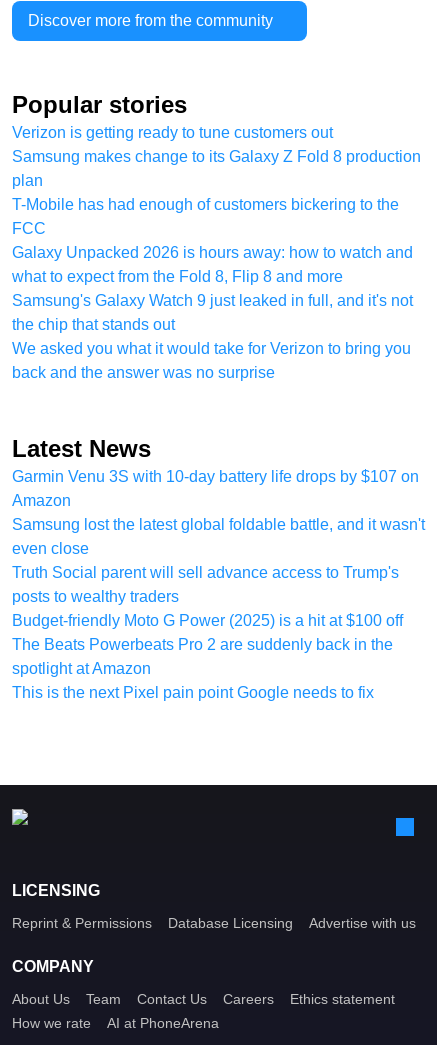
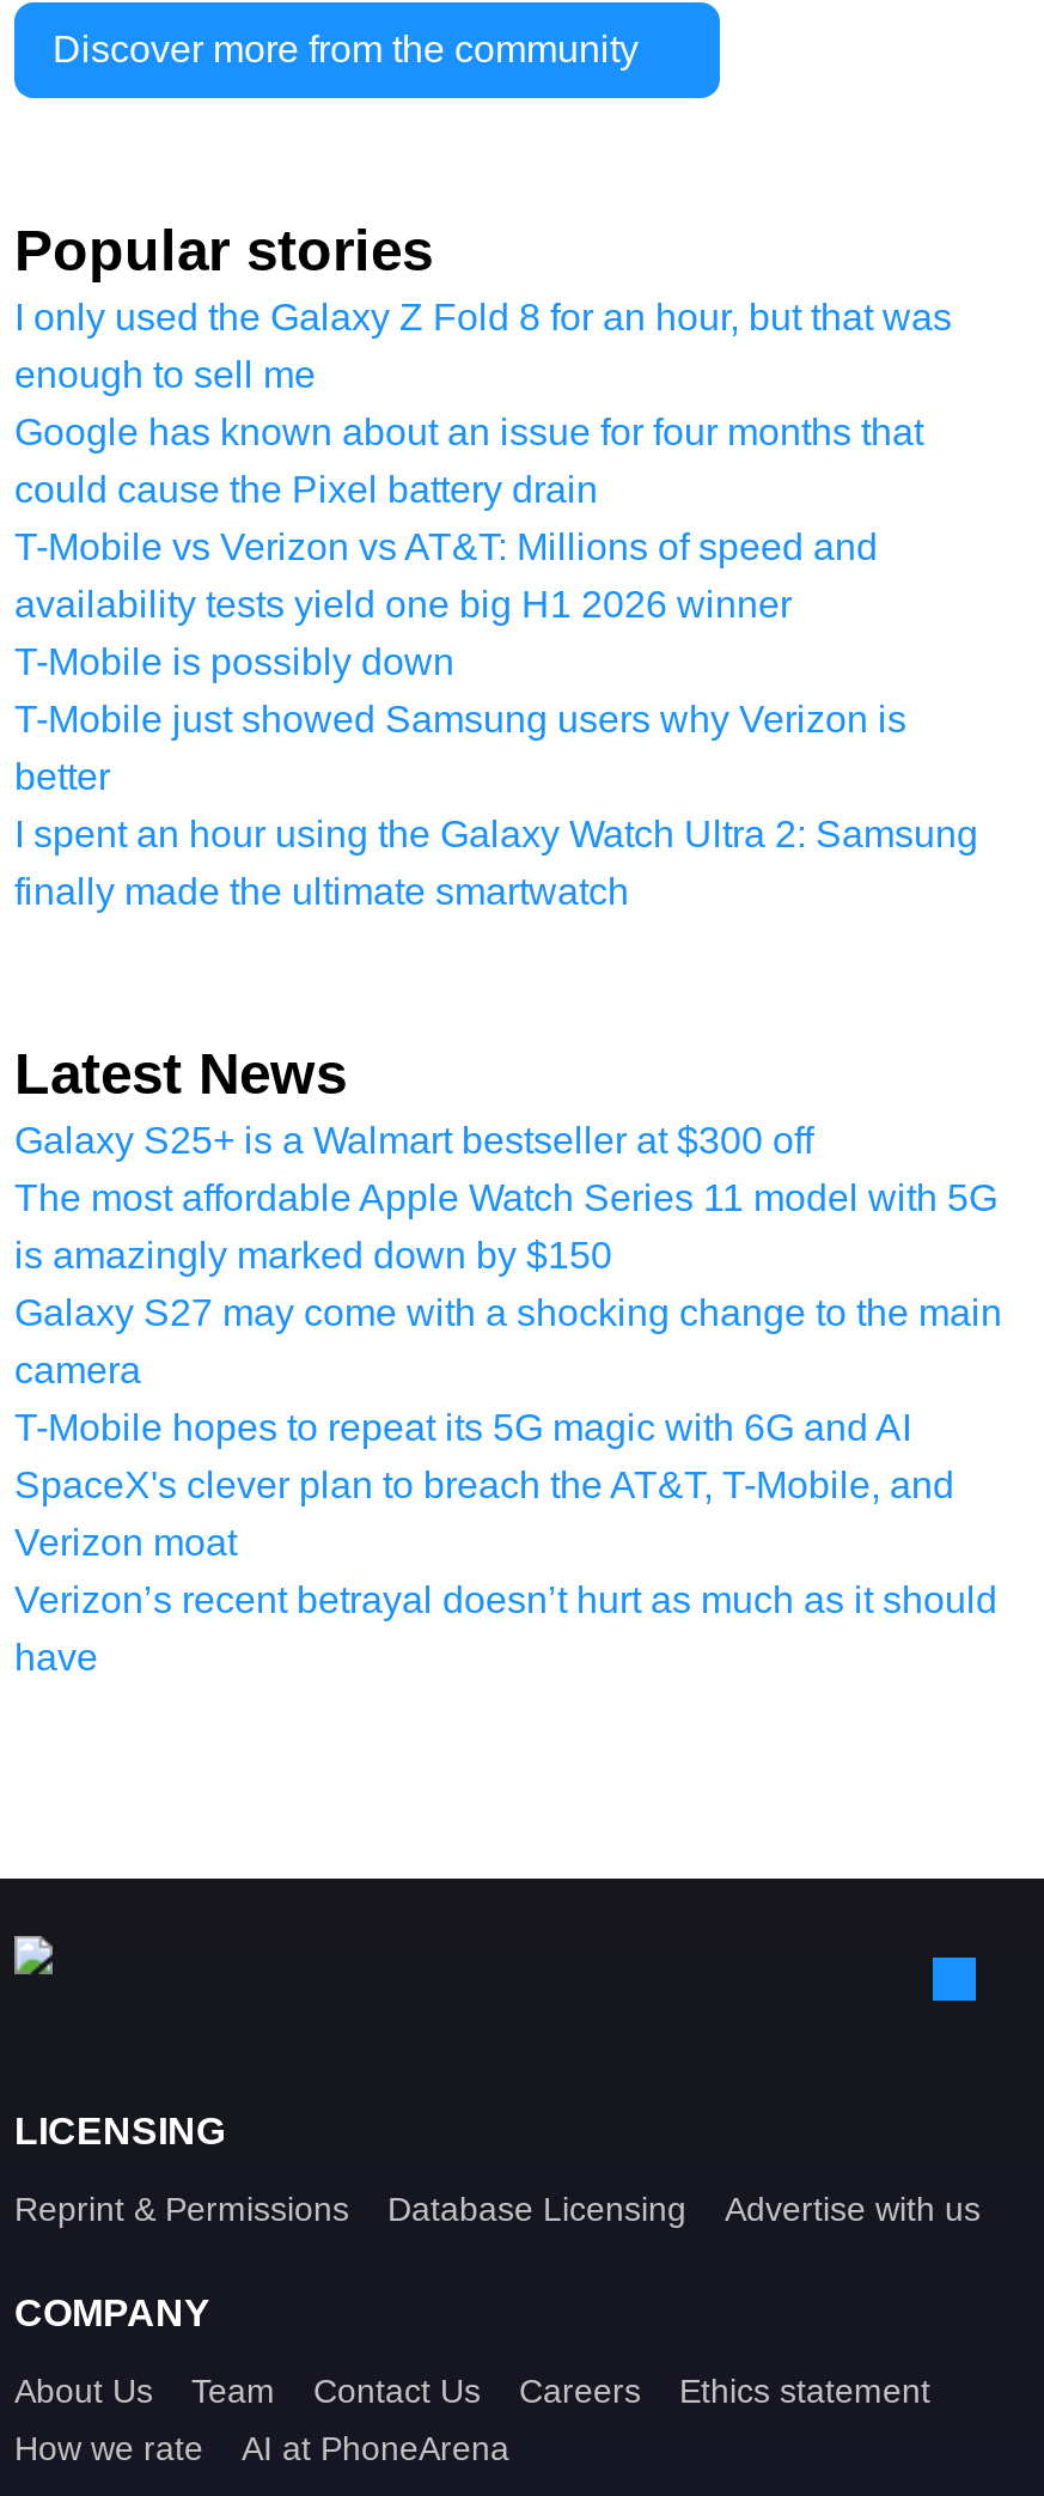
[12,124,421,381] Verizon is getting ready to tune customers out | Samsung makes change to its Galaxy Z Fold 8 production | plan | T-Mobile has had enough of customers bickering to the | FCC | Galaxy Unpacked 2026 is hours away: how to watch and | what to expect from the Fold 8, Flip 8 and more | Samsung's Galaxy Watch 9 just leaked in full, and it's not | the chip that stands out | We asked you what it would take for Verizon to bring you | back and the answer was no surprise -> [14,297,978,912] I only used the Galaxy Z Fold 8 for an hour, but that was | enough to sell me | Google has known about an issue for four months that | could cause the Pixel battery drain | T-Mobile vs Verizon vs AT&T: Millions of speed and | availability tests yield one big H1 2026 winner | T-Mobile is possibly down | T-Mobile just showed Samsung users why Verizon is | better | I spent an hour using the Galaxy Watch Ultra 2: Samsung | finally made the ultimate smartwatch
[12,468,425,701] Garmin Venu 3S with 10-day battery life drops by $107 on | Amazon | Samsung lost the latest global foldable battle, and it wasn't | even close | Truth Social parent will sell advance access to Trump's | posts to wealthy traders | Budget-friendly Moto G Power (2025) is a hit at $100 off | The Beats Powerbeats Pro 2 are suddenly back in the | spotlight at Amazon | This is the next Pixel pain point Google needs to fix -> [14,1120,1002,1677] Galaxy S25+ is a Walmart bestseller at $300 off | The most affordable Apple Watch Series 11 model with 5G | is amazingly marked down by $150 | Galaxy S27 may come with a shocking change to the main | camera | T-Mobile hopes to repeat its 5G magic with 6G and AI | SpaceX's clever plan to breach the AT&T, T-Mobile, and | Verizon moat | Verizon’s recent betrayal doesn’t hurt as much as it should | have

